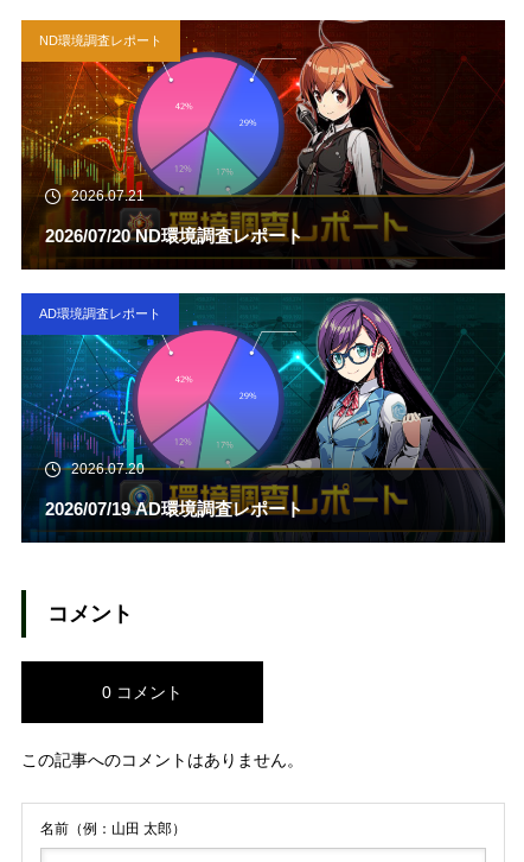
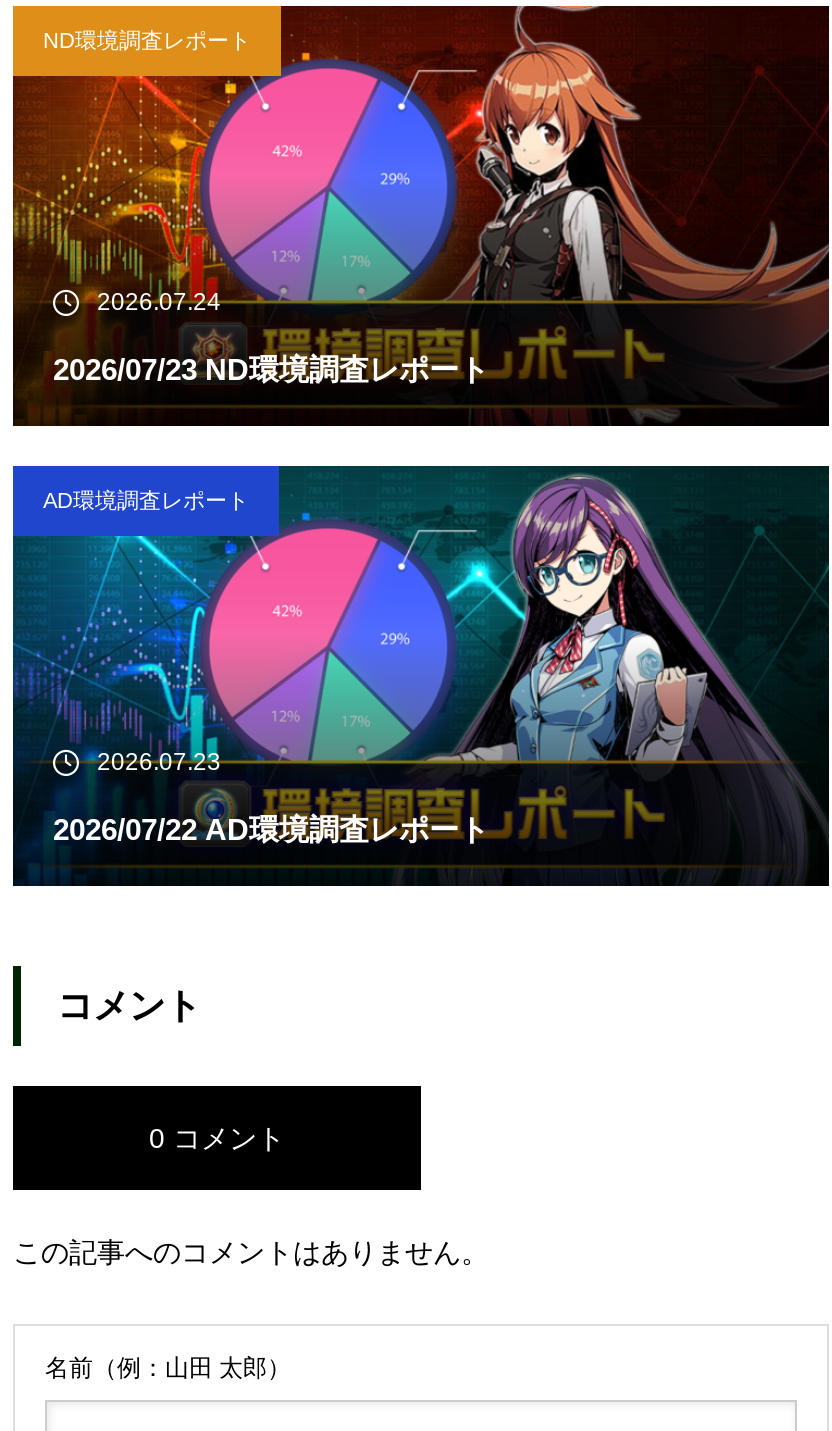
[71,188,145,204] 2026.07.21 -> [97,288,221,316] 2026.07.24
[45,226,303,246] 2026/07/20 ND環境調査レポート -> [53,352,489,386] 2026/07/23 ND環境調査レポート
[71,461,145,477] 2026.07.20 -> [97,748,221,776] 2026.07.23
[45,499,303,519] 2026/07/19 AD環境調査レポート -> [53,812,489,846] 2026/07/22 AD環境調査レポート

